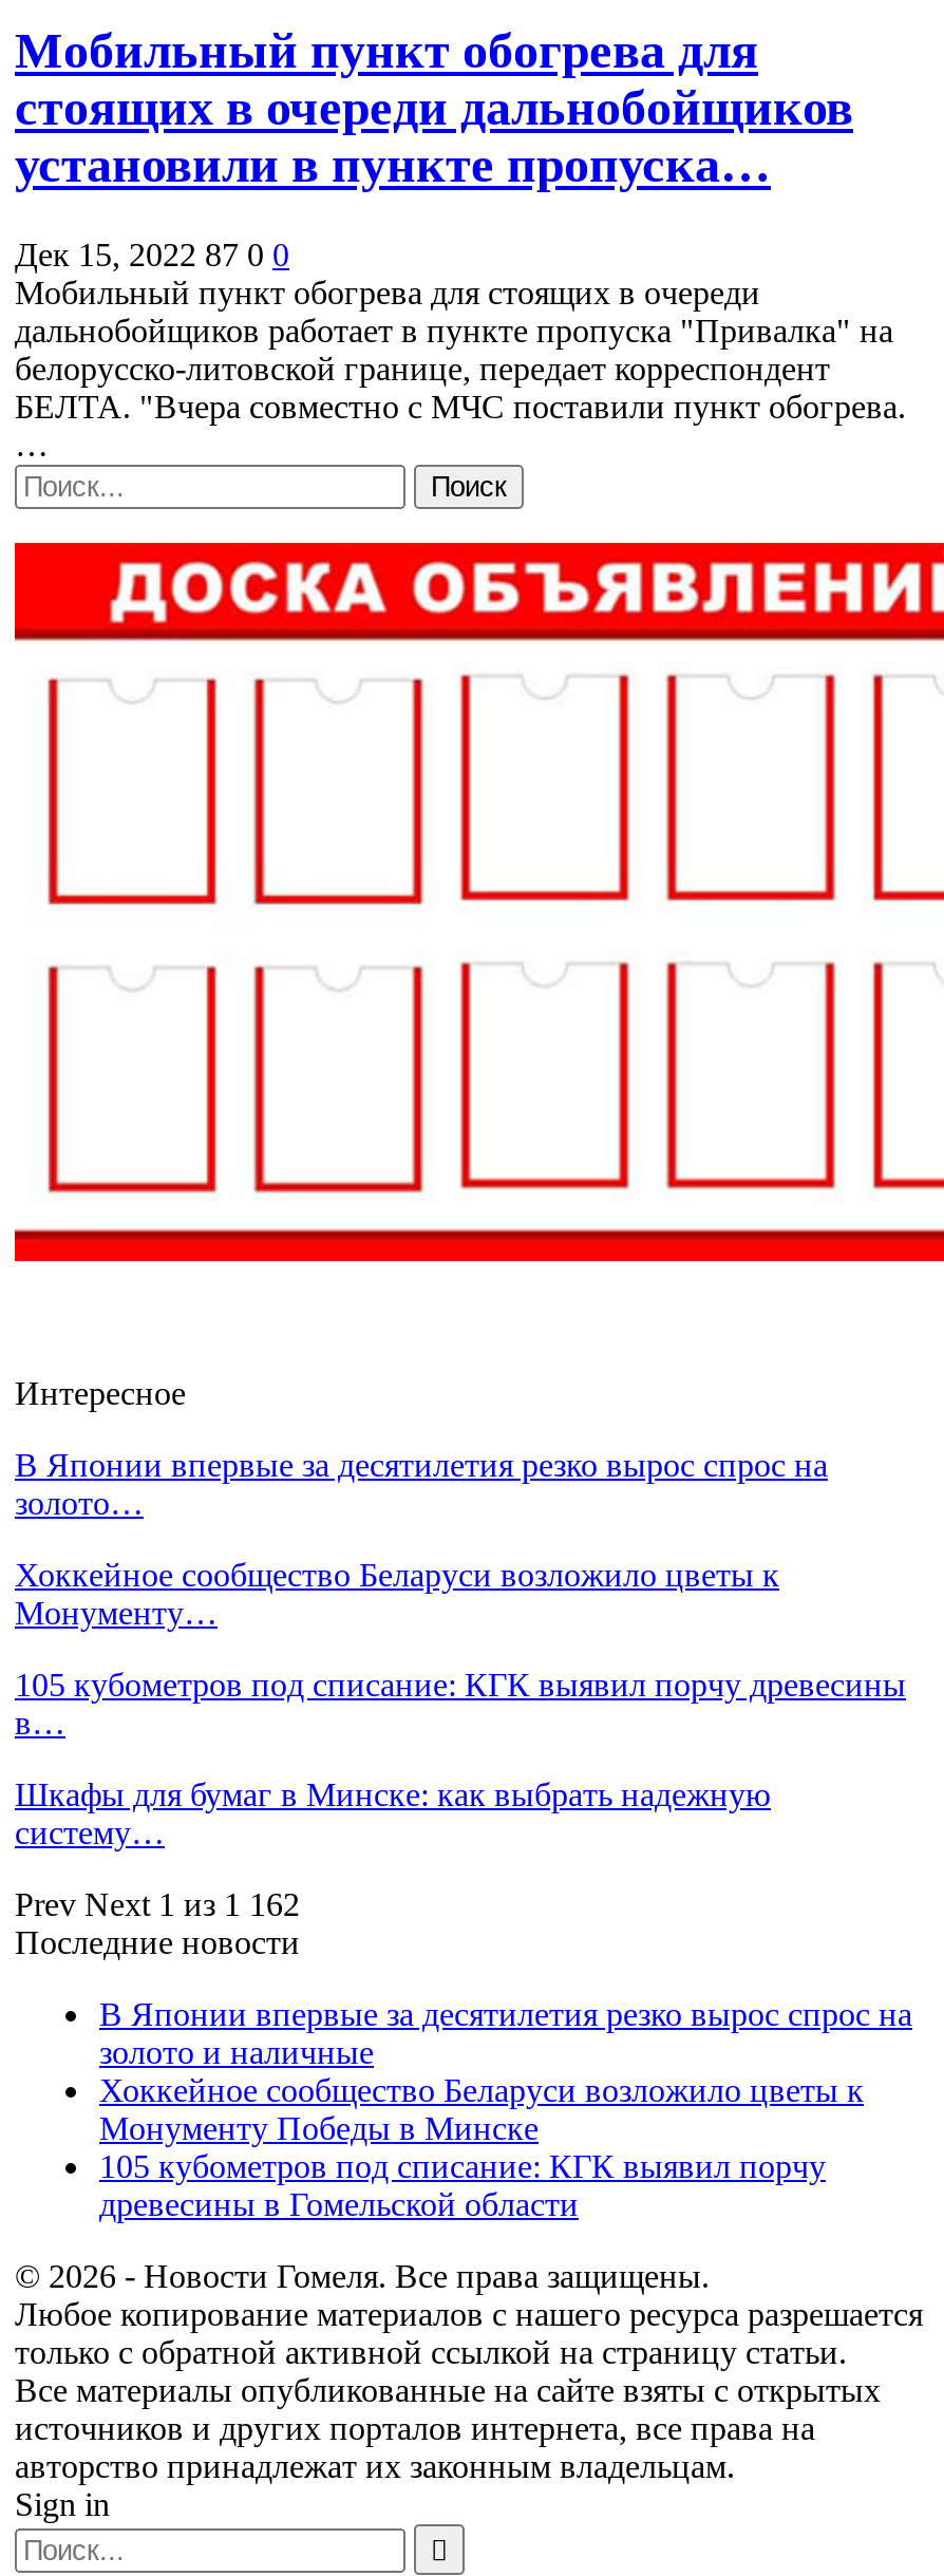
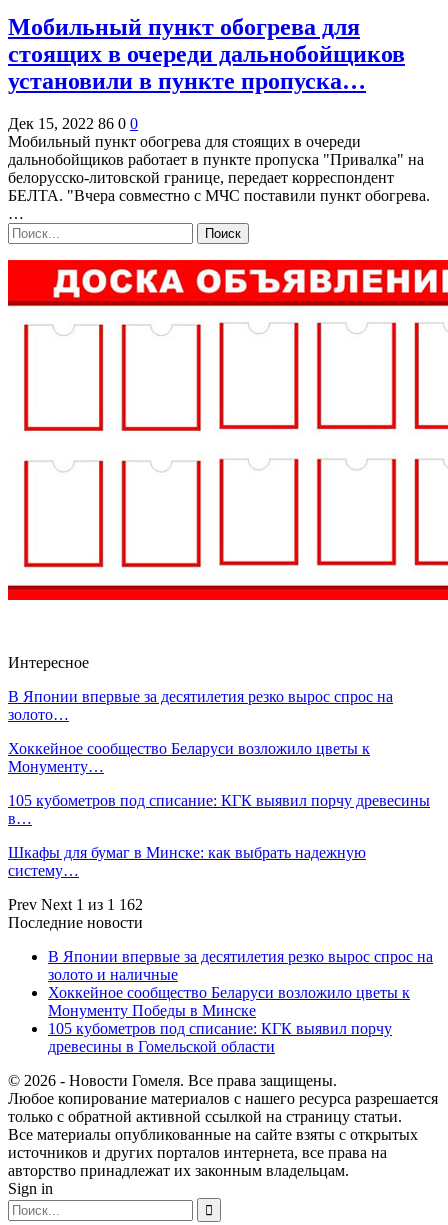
[15,236,289,272] Дек 15, 2022 87 0 0 -> [8,115,138,132] Дек 15, 2022 86 0 0

